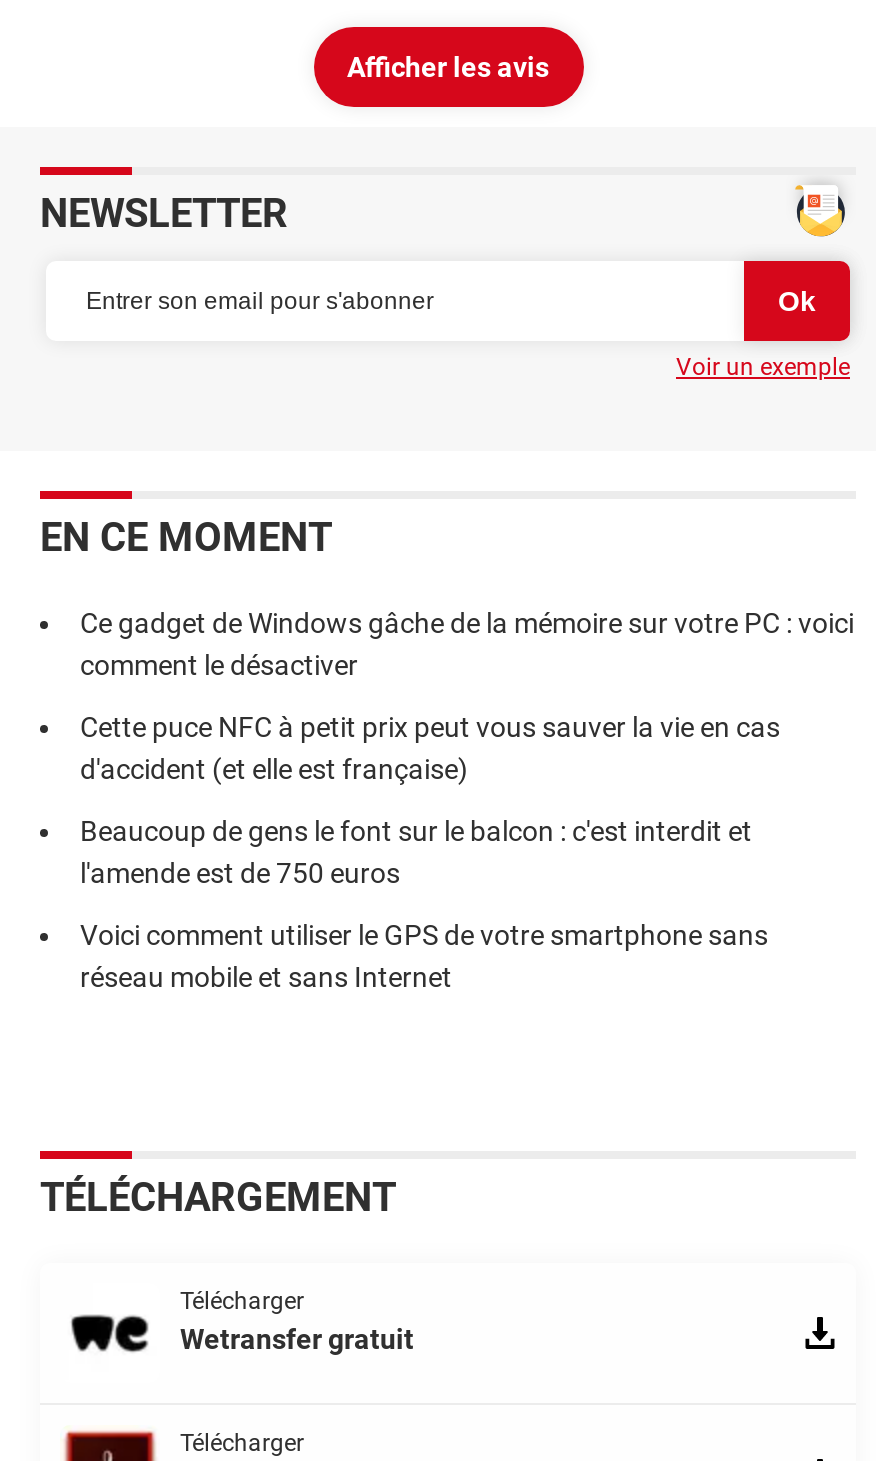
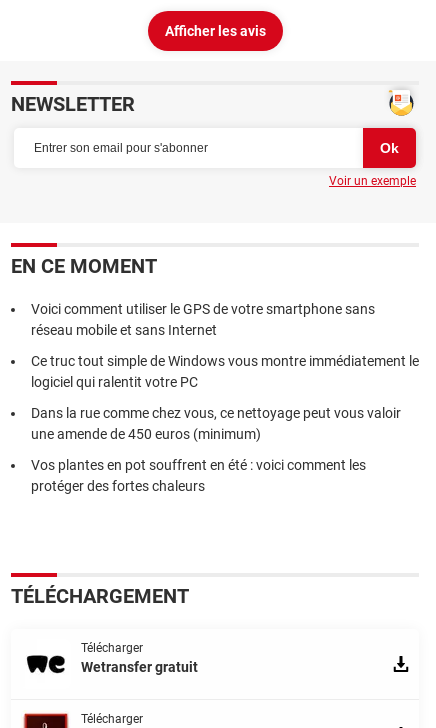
[80,608,854,890] Ce gadget de Windows gâche de la mémoire sur votre PC : voici | comment le désactiver | Cette puce NFC à petit prix peut vous sauver la vie en cas | d'accident (et elle est française) | Beaucoup de gens le font sur le balcon : c'est interdit et | l'amende est de 750 euros -> none
moved [80,920,768,994] -> [31,301,375,338]: Voici comment utiliser le GPS de votre smartphone sans | réseau mobile et sans Internet
none -> [31,353,419,494] Ce truc tout simple de Windows vous montre immédiatement le | logiciel qui ralentit votre PC | Dans la rue comme chez vous, ce nettoyage peut vous valoir | une amende de 450 euros (minimum) | Vos plantes en pot souffrent en été : voici comment les | protéger des fortes chaleurs

